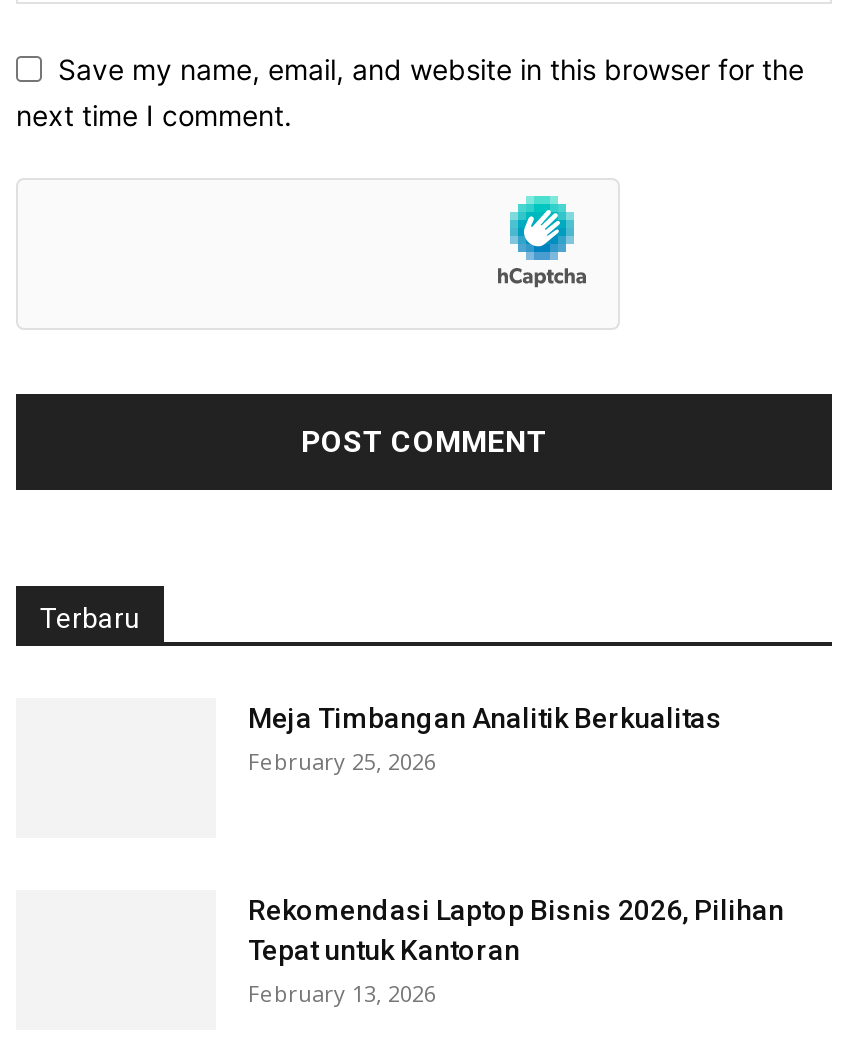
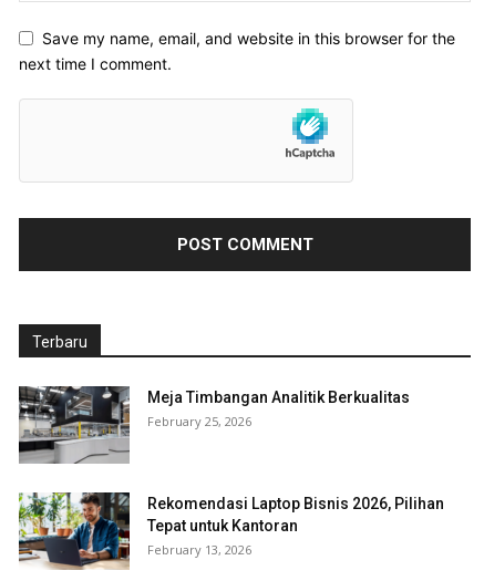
none -> [18,385,131,465] [image]
none -> [18,491,131,571] [image]

